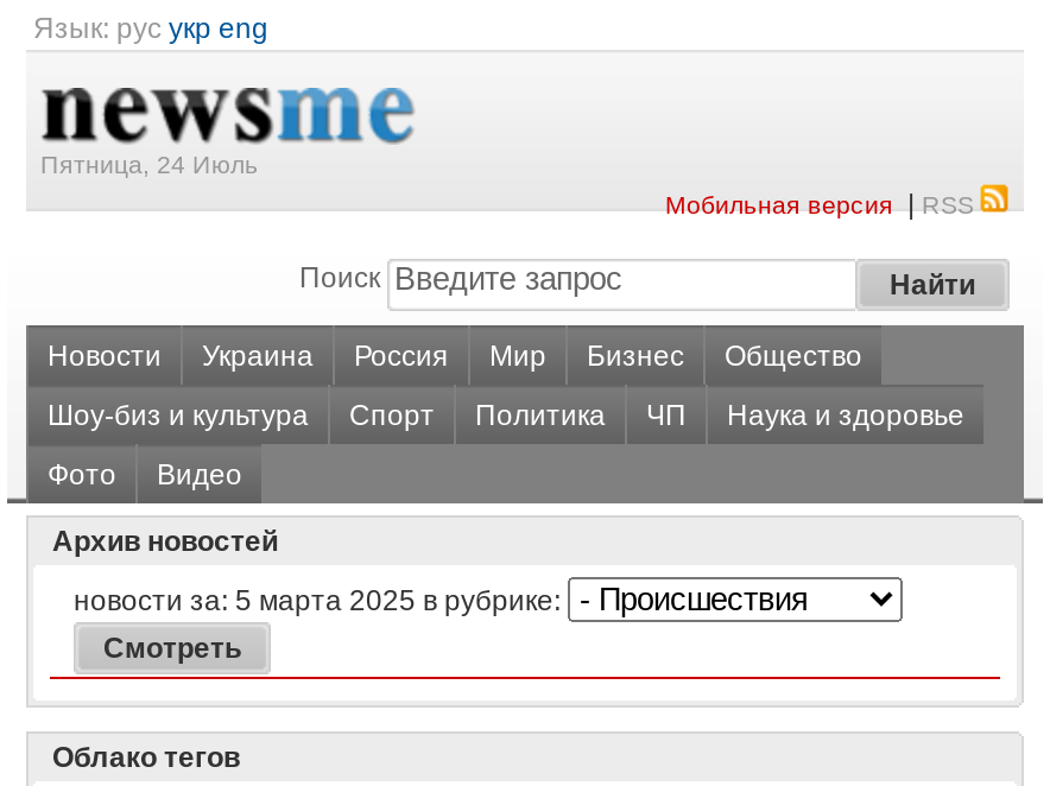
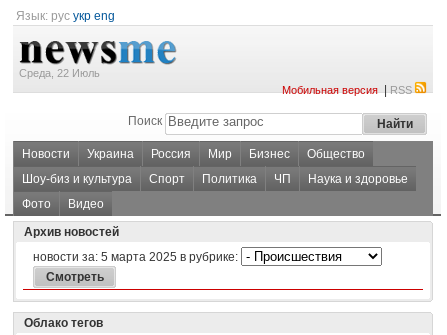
[40,150,259,178] Пятница, 24 Июль -> [19,67,100,79] Среда, 22 Июль

